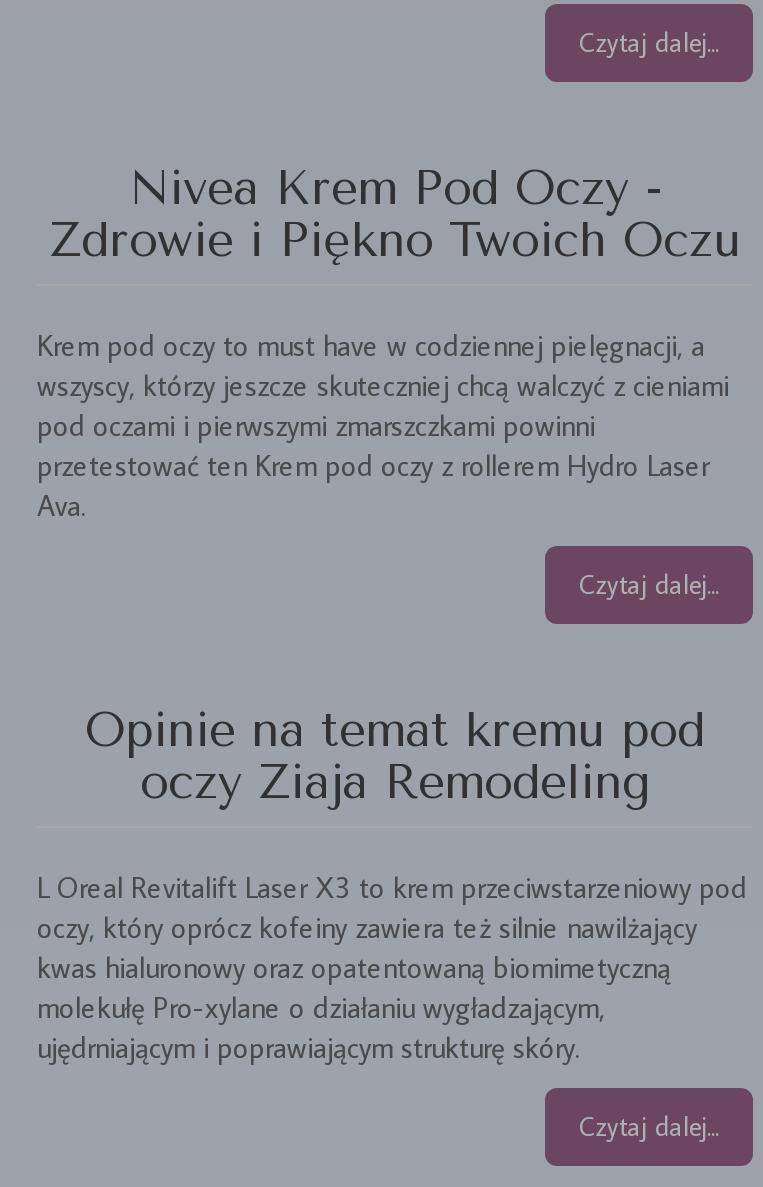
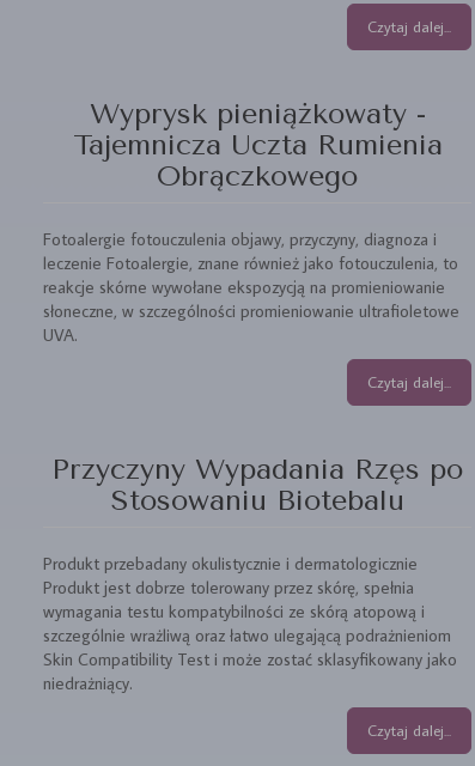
[49,160,741,268] Nivea Krem Pod Oczy - | Zdrowie i Piękno Twoich Oczu -> [72,97,442,193] Wyprysk pieniążkowaty - | Tajemnicza Uczta Rumienia | Obrączkowego
[37,326,729,524] Krem pod oczy to must have w codziennej pielęgnacji, a | wszyscy, którzy jeszcze skuteczniej chcą walczyć z cieniami | pod oczami i pierwszymi zmarszczkami powinni | przetestować ten Krem pod oczy z rollerem Hydro Laser | Ava. -> [43,227,459,346] Fotoalergie fotouczulenia objawy, przyczyny, diagnoza i | leczenie Fotoalergie, znane również jako fotouczulenia, to | reakcje skórne wywołane ekspozycją na promieniowanie | słoneczne, w szczególności promieniowanie ultrafioletowe | UVA.
[85,702,705,810] Opinie na temat kremu pod | oczy Ziaja Remodeling -> [51,452,463,517] Przyczyny Wypadania Rzęs po | Stosowaniu Biotebalu
[37,868,747,1066] L Oreal Revitalift Laser X3 to krem przeciwstarzeniowy pod | oczy, który oprócz kofeiny zawiera też silnie nawilżający | kwas hialuronowy oraz opatentowaną biomimetyczną | molekułę Pro-xylane o działaniu wygładzającym, | ujędrniającym i poprawiającym strukturę skóry. -> [43,552,457,694] Produkt przebadany okulistycznie i dermatologicznie | Produkt jest dobrze tolerowany przez skórę, spełnia | wymagania testu kompatybilności ze skórą atopową i | szczególnie wrażliwą oraz łatwo ulegającą podrażnieniom | Skin Compatibility Test i może zostać sklasyfikowany jako | niedrażniący.

